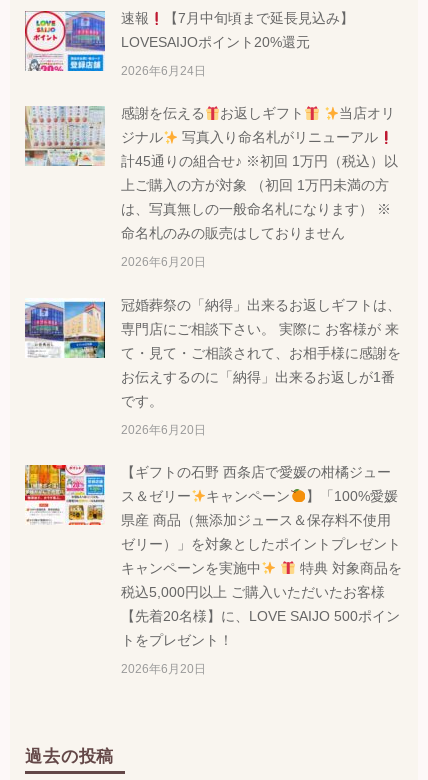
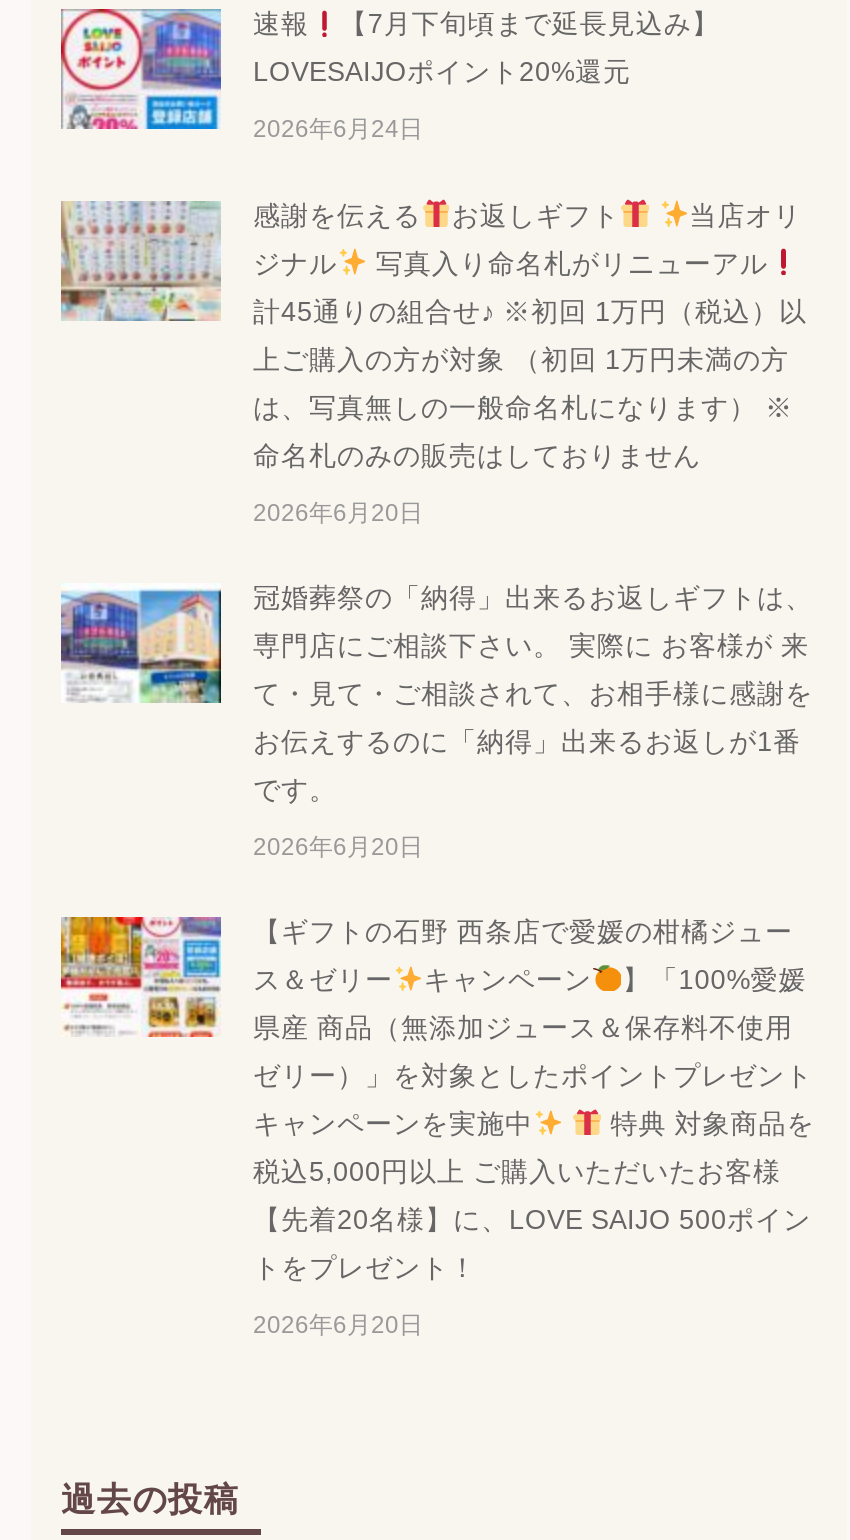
[164,11,354,26] 【7月中旬頃まで延長見込み】 -> [340,9,720,39] 【7月下旬頃まで延長見込み】

